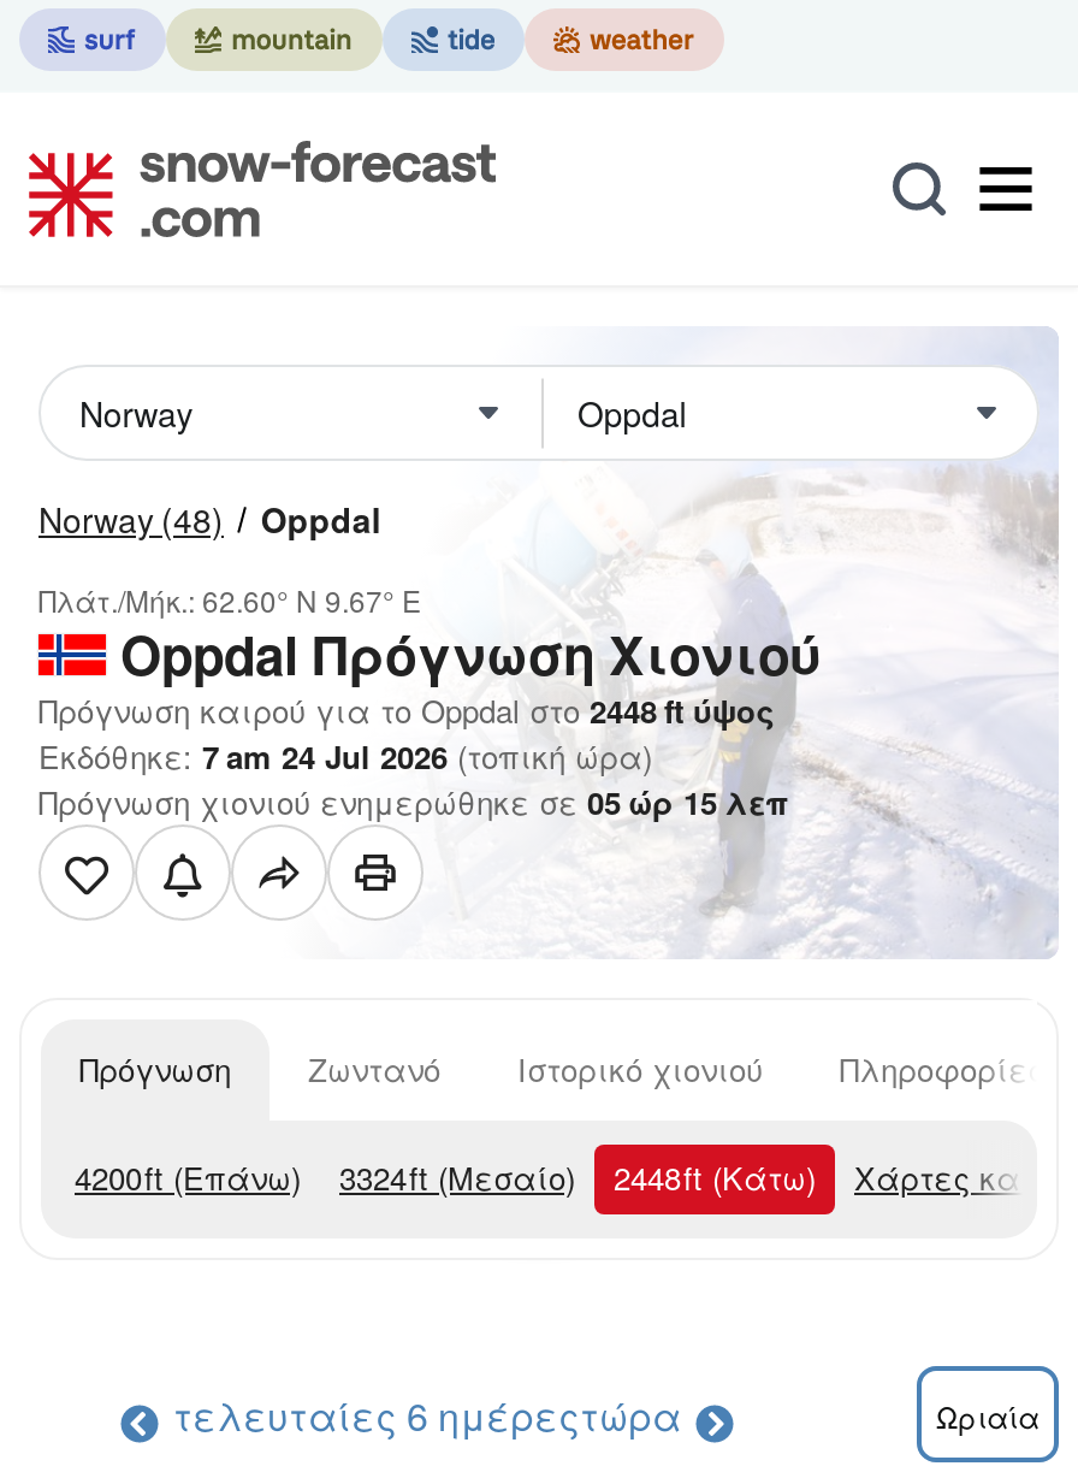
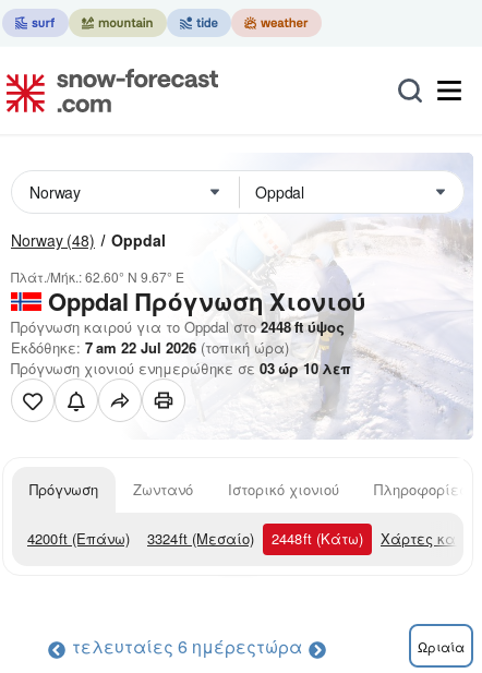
[38,733,652,779] Εκδόθηκε: 7 am 24 Jul 2026 (τοπική ώρα) -> [11,337,289,358] Εκδόθηκε: 7 am 22 Jul 2026 (τοπική ώρα)
[38,779,789,824] Πρόγνωση χιονιού ενημερώθηκε σε 05 ώρ 15 λεπ -> [11,358,351,378] Πρόγνωση χιονιού ενημερώθηκε σε 03 ώρ 10 λεπ

